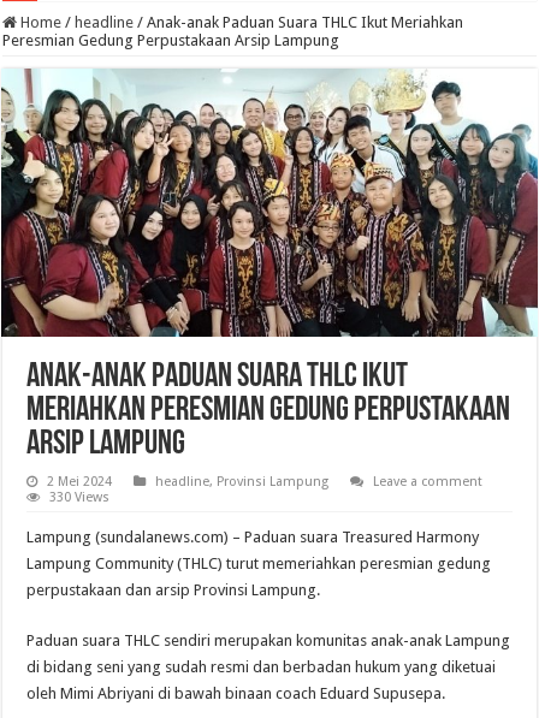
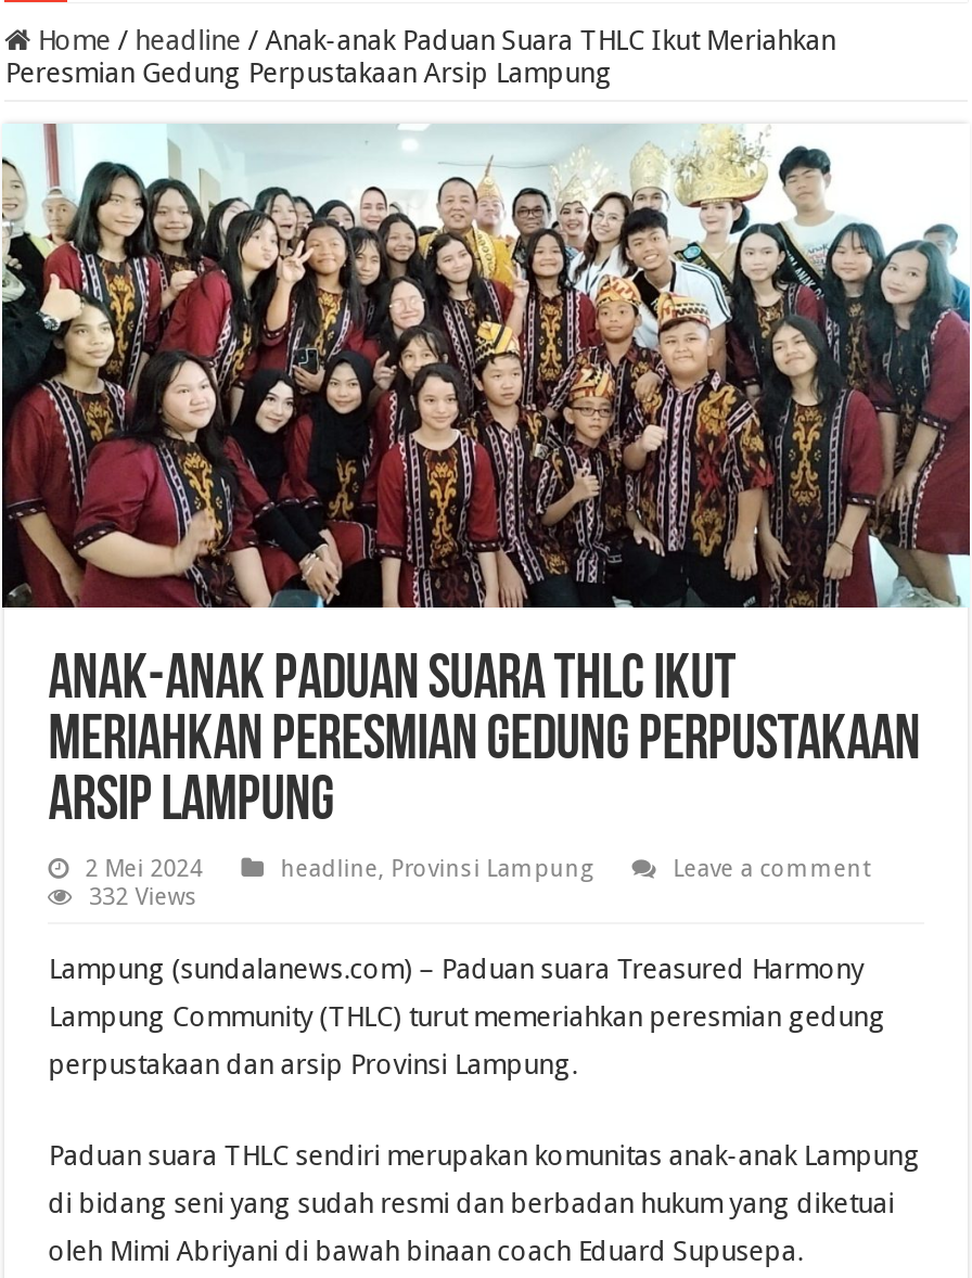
[50,490,110,505] 330 Views -> [89,883,198,912] 332 Views

